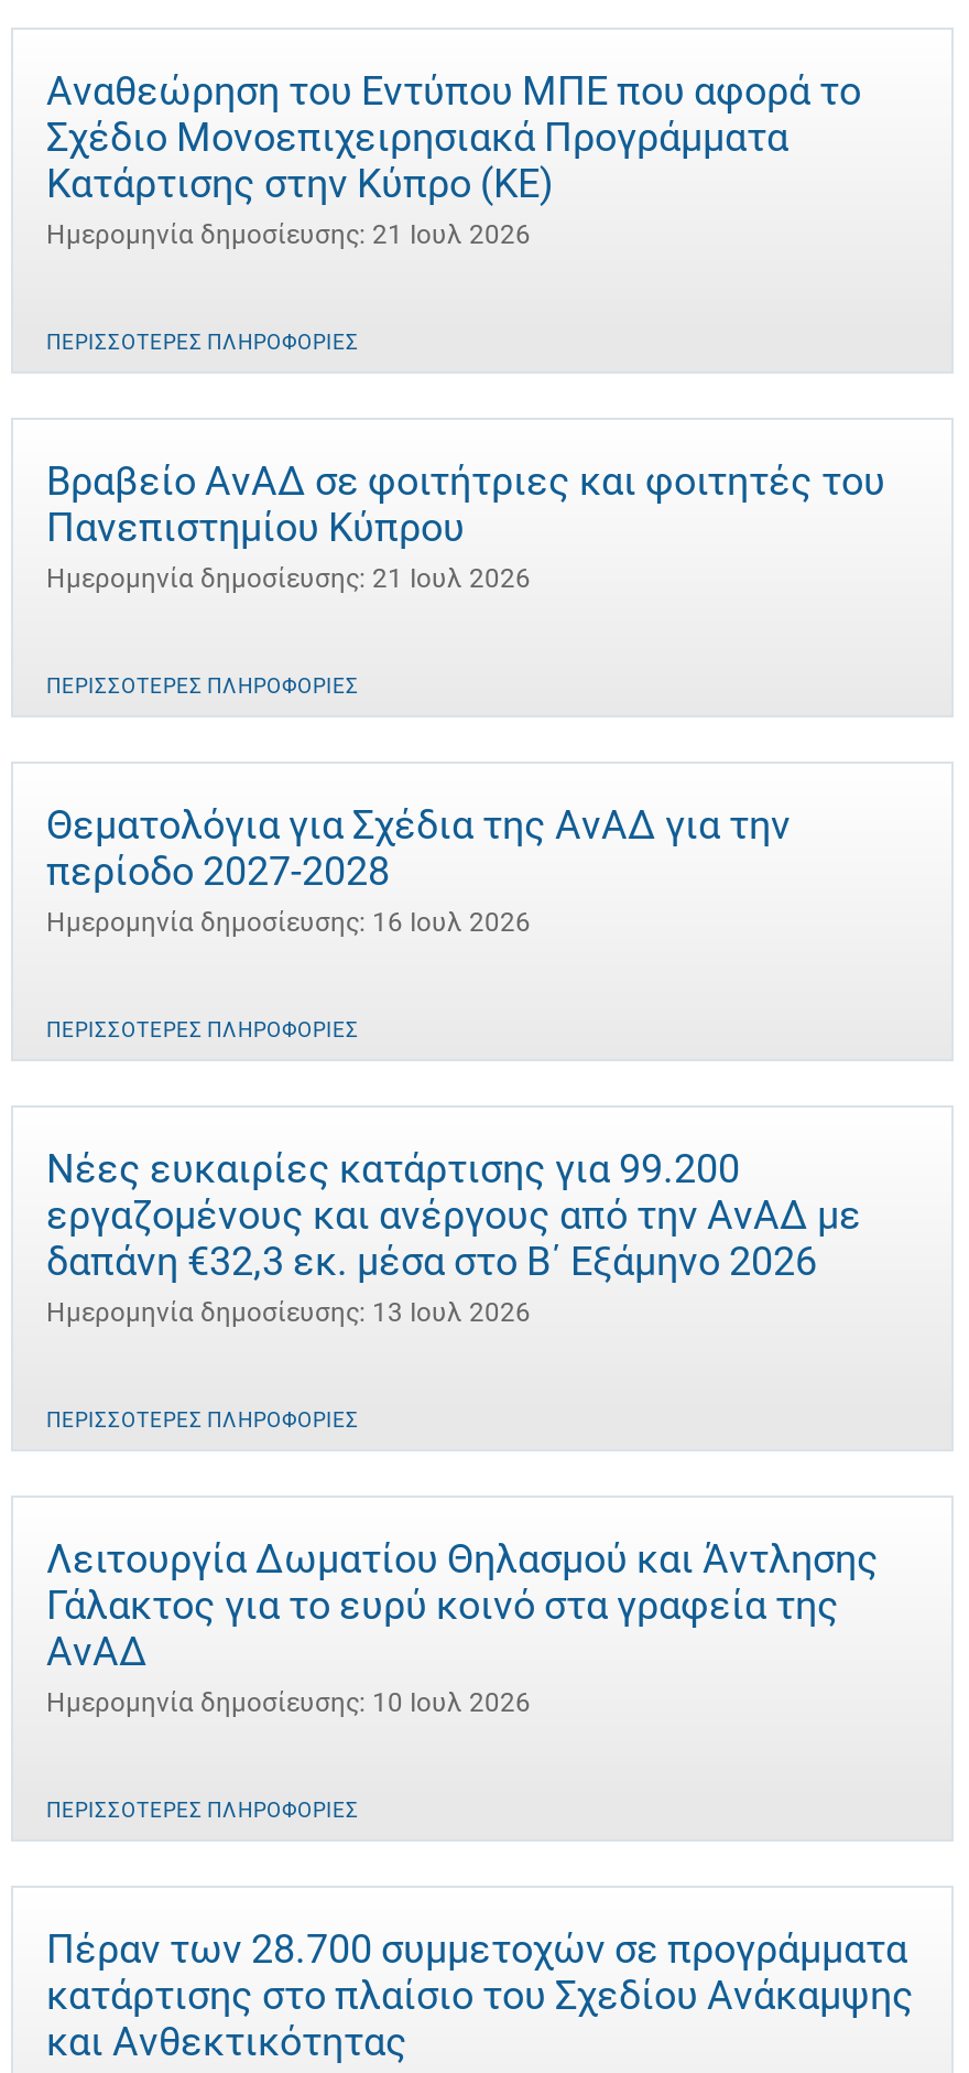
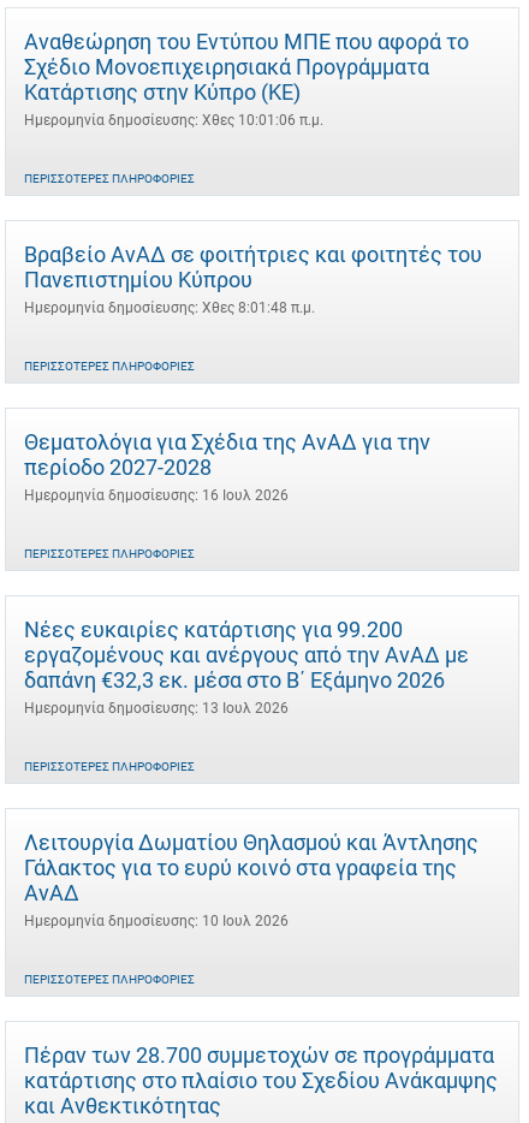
[46,219,531,250] Ημερομηνία δημοσίευσης: 21 Ιουλ 2026 -> [24,112,323,129] Ημερομηνία δημοσίευσης: Χθες 10:01:06 π.μ.
[46,563,531,594] Ημερομηνία δημοσίευσης: 21 Ιουλ 2026 -> [24,299,315,316] Ημερομηνία δημοσίευσης: Χθες 8:01:48 π.μ.

